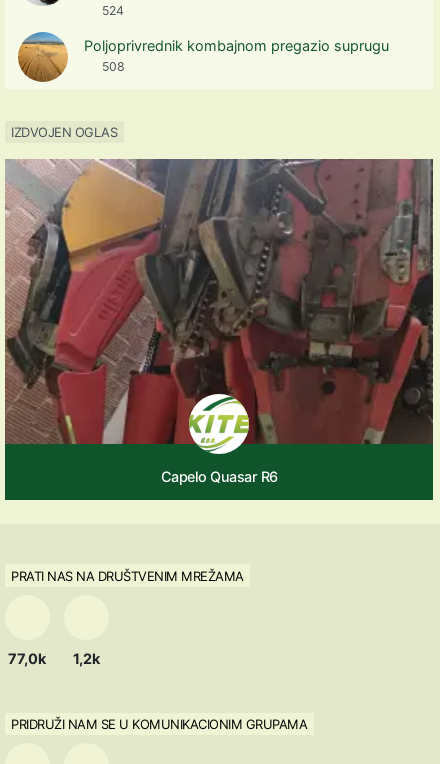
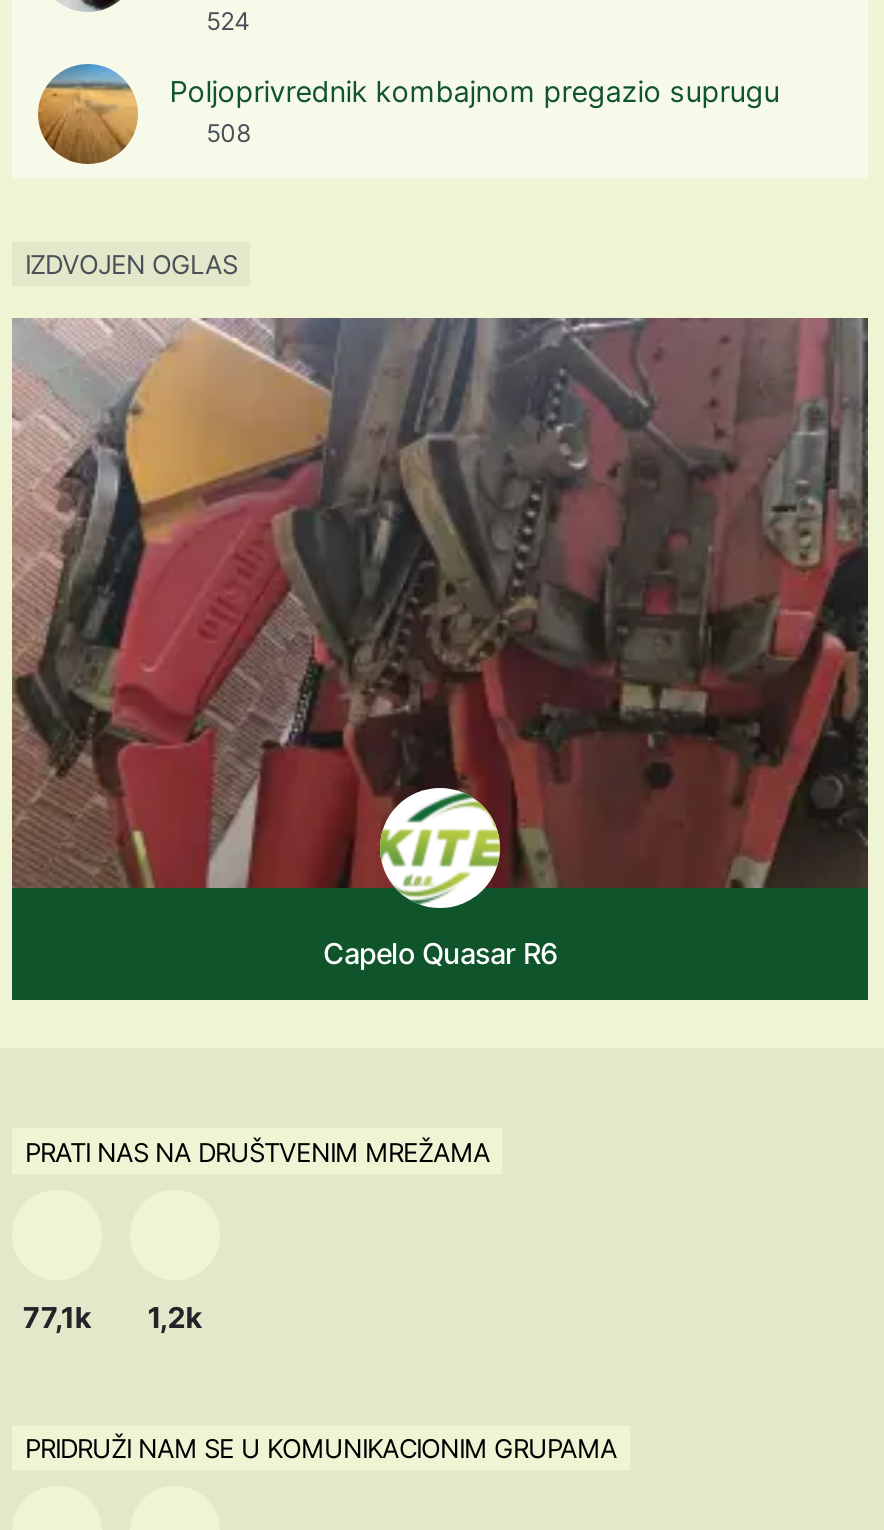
[8,649,100,666] 77,0k 1,2k -> [23,1299,201,1333] 77,1k 1,2k

